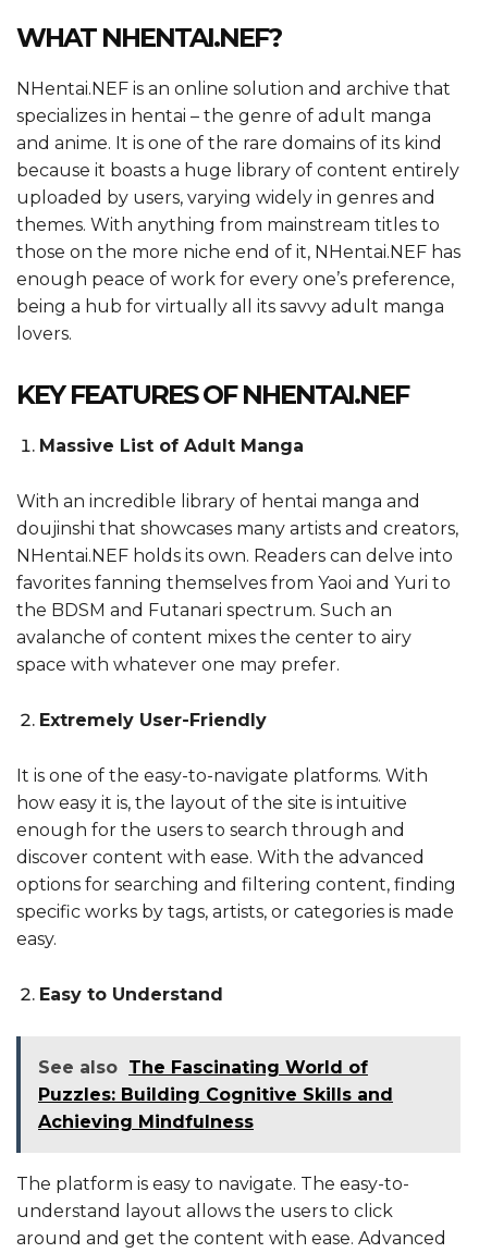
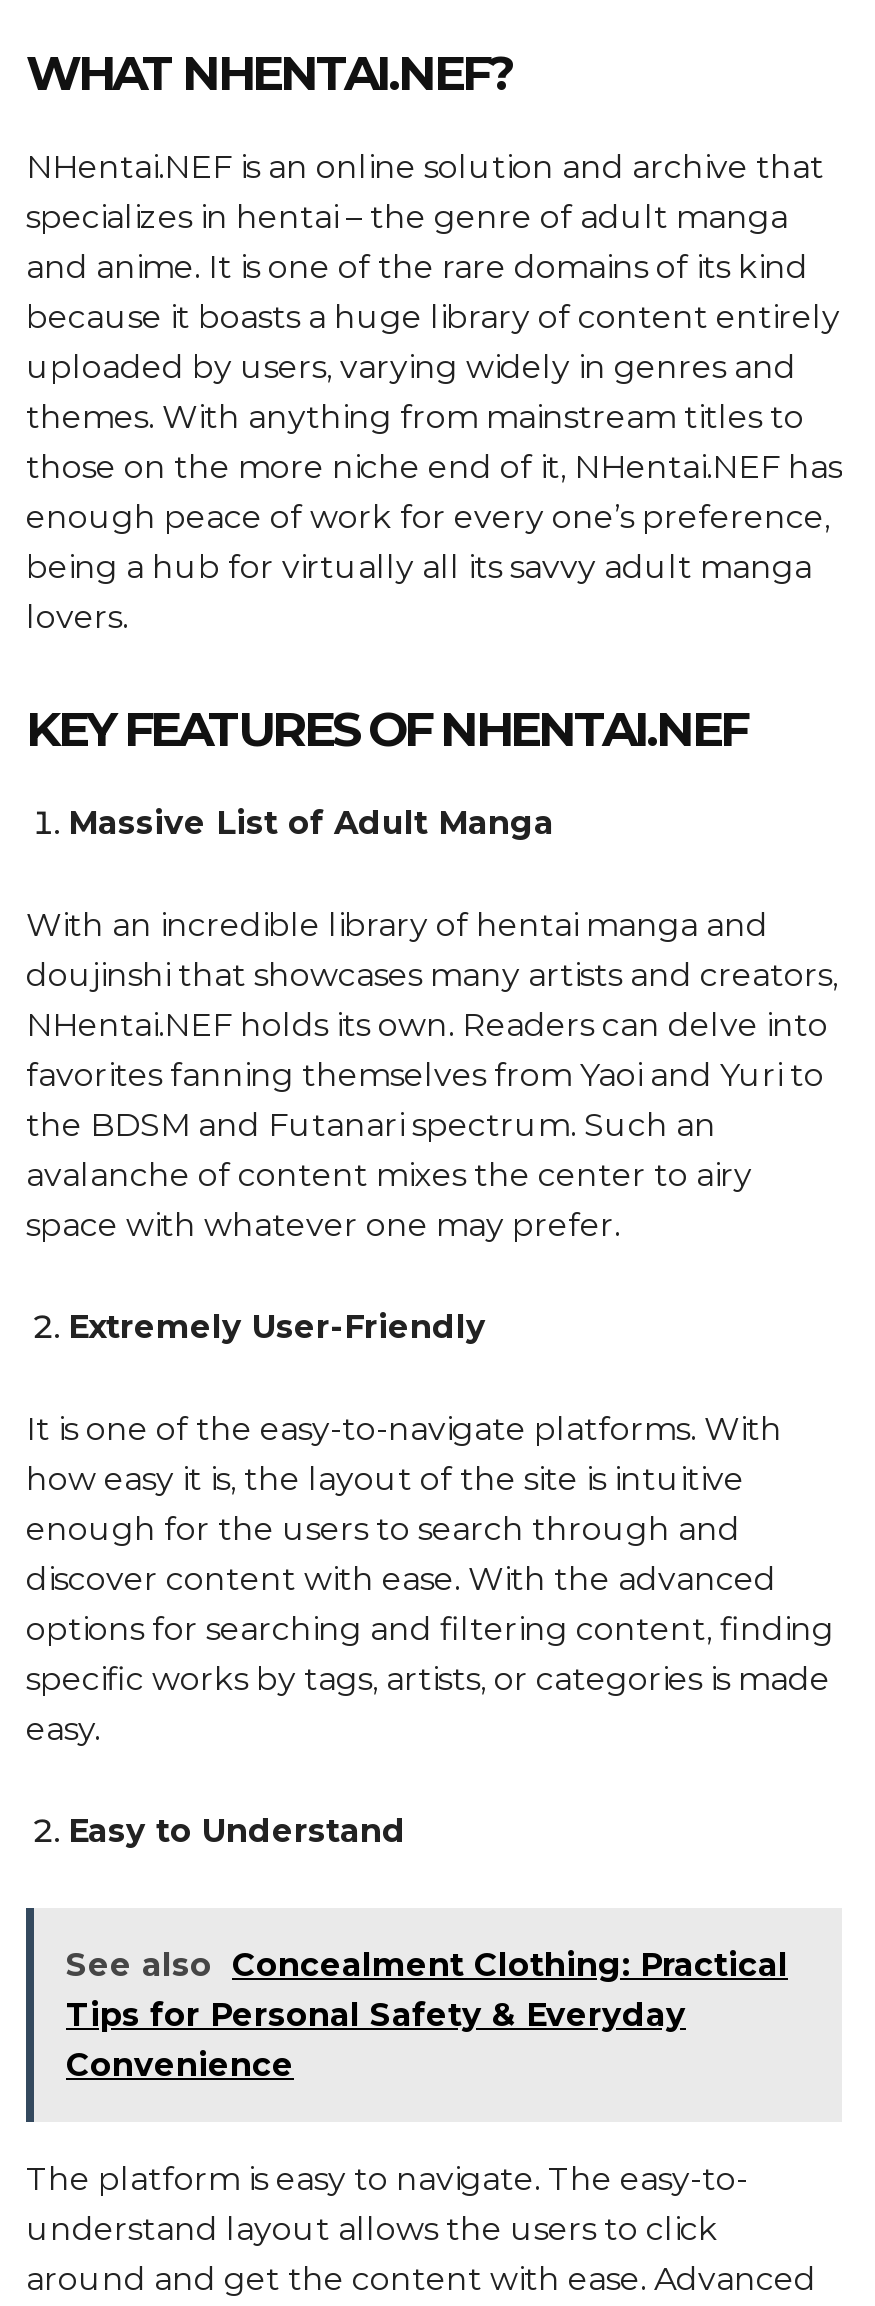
[38,1058,393,1133] See also The Fascinating World of | Puzzles: Building Cognitive Skills and | Achieving Mindfulness -> [66,1947,788,2085] See also Concealment Clothing: Practical | Tips for Personal Safety & Everyday | Convenience

